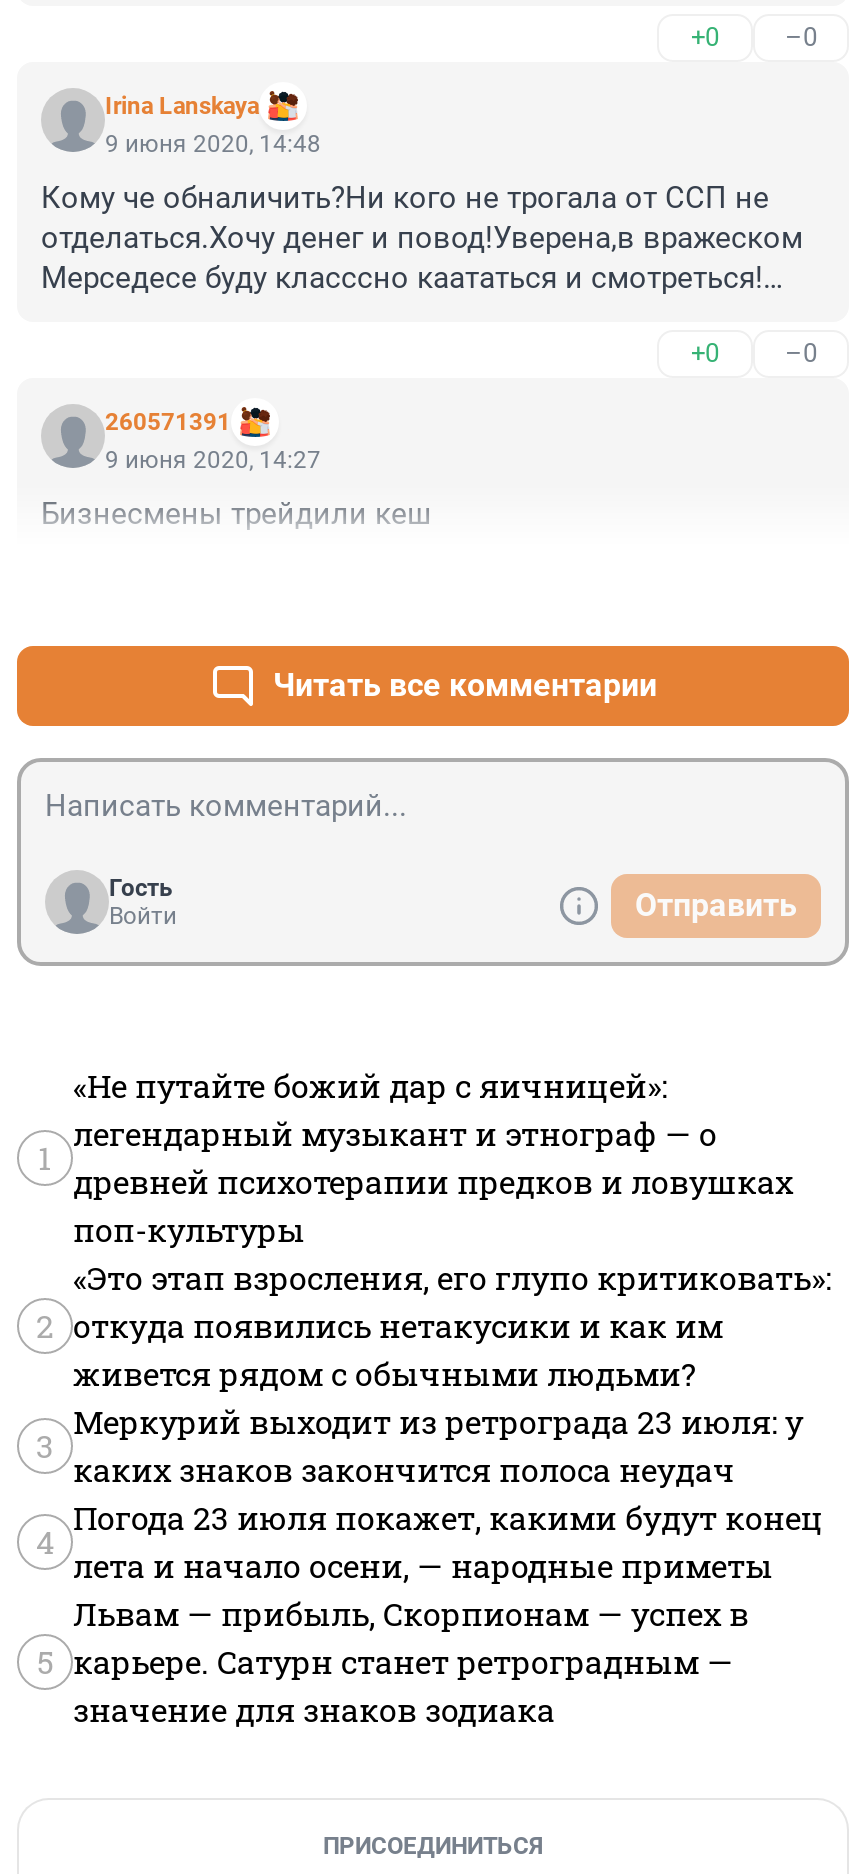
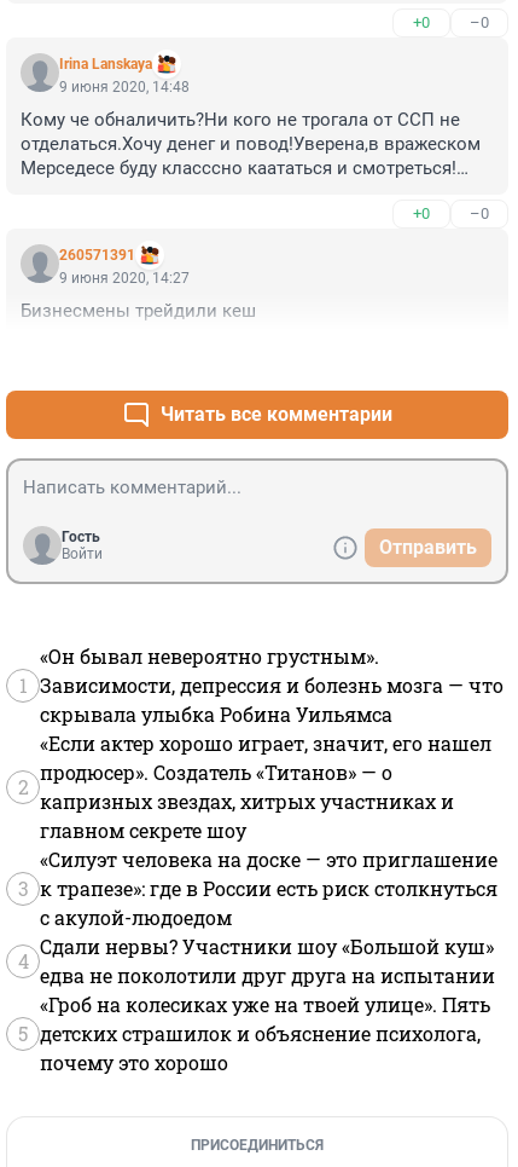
[73,1064,793,1250] «Не путайте божий дар с яичницей»: | легендарный музыкант и этнограф — о | древней психотерапии предков и ловушках | поп-культуры -> [40,643,504,727] «Он бывал невероятно грустным». | Зависимости, депрессия и болезнь мозга — что | скрывала улыбка Робина Уильямса
[73,1256,831,1394] «Это этап взросления, его глупо критиковать»: | откуда появились нетакусики и как им | живется рядом с обычными людьми? -> [40,731,491,843] «Если актер хорошо играет, значит, его нашел | продюсер». Создатель «Титанов» — о | капризных звездах, хитрых участниках и | главном секрете шоу
[73,1400,803,1490] Меркурий выходит из ретрограда 23 июля: у | каких знаков закончится полоса неудач -> [40,847,497,930] «Силуэт человека на доске — это приглашение | к трапезе»: где в России есть риск столкнуться | с акулой-людоедом
[73,1496,823,1586] Погода 23 июля покажет, какими будут конец | лета и начало осени, — народные приметы -> [40,934,495,988] Сдали нервы? Участники шоу «Большой куш» | едва не поколотили друг друга на испытании
[73,1592,749,1730] Львам — прибыль, Скорпионам — успех в | карьере. Сатурн станет ретроградным — | значение для знаков зодиака -> [40,992,490,1075] «Гроб на колесиках уже на твоей улице». Пять | детских страшилок и объяснение психолога, | почему это хорошо

